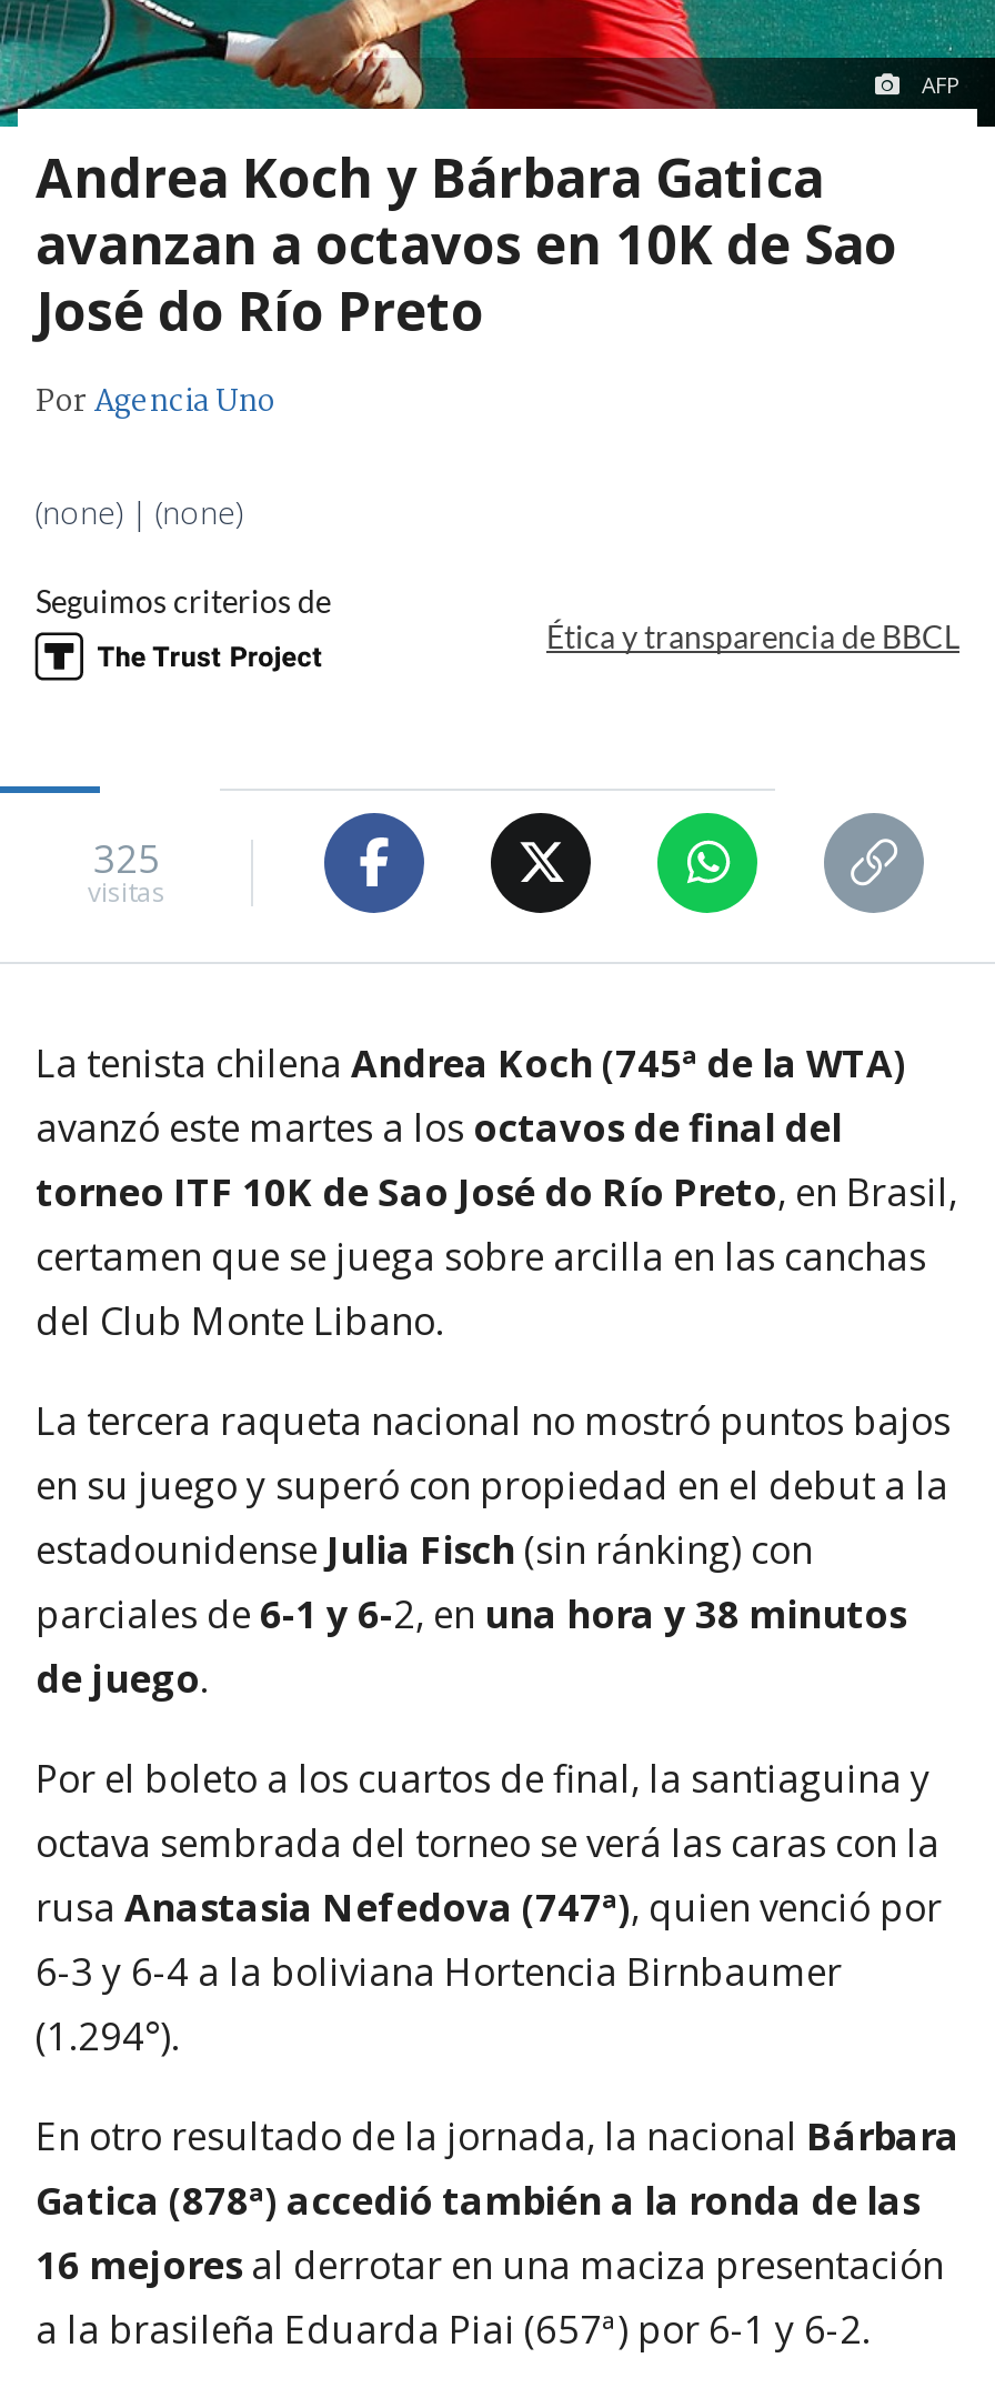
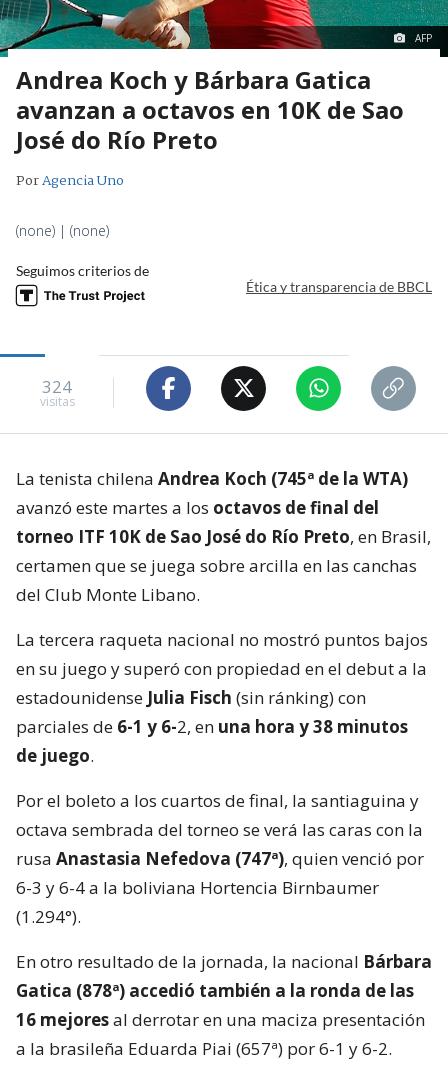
[93,834,160,885] 325 -> [42,375,72,398] 324

